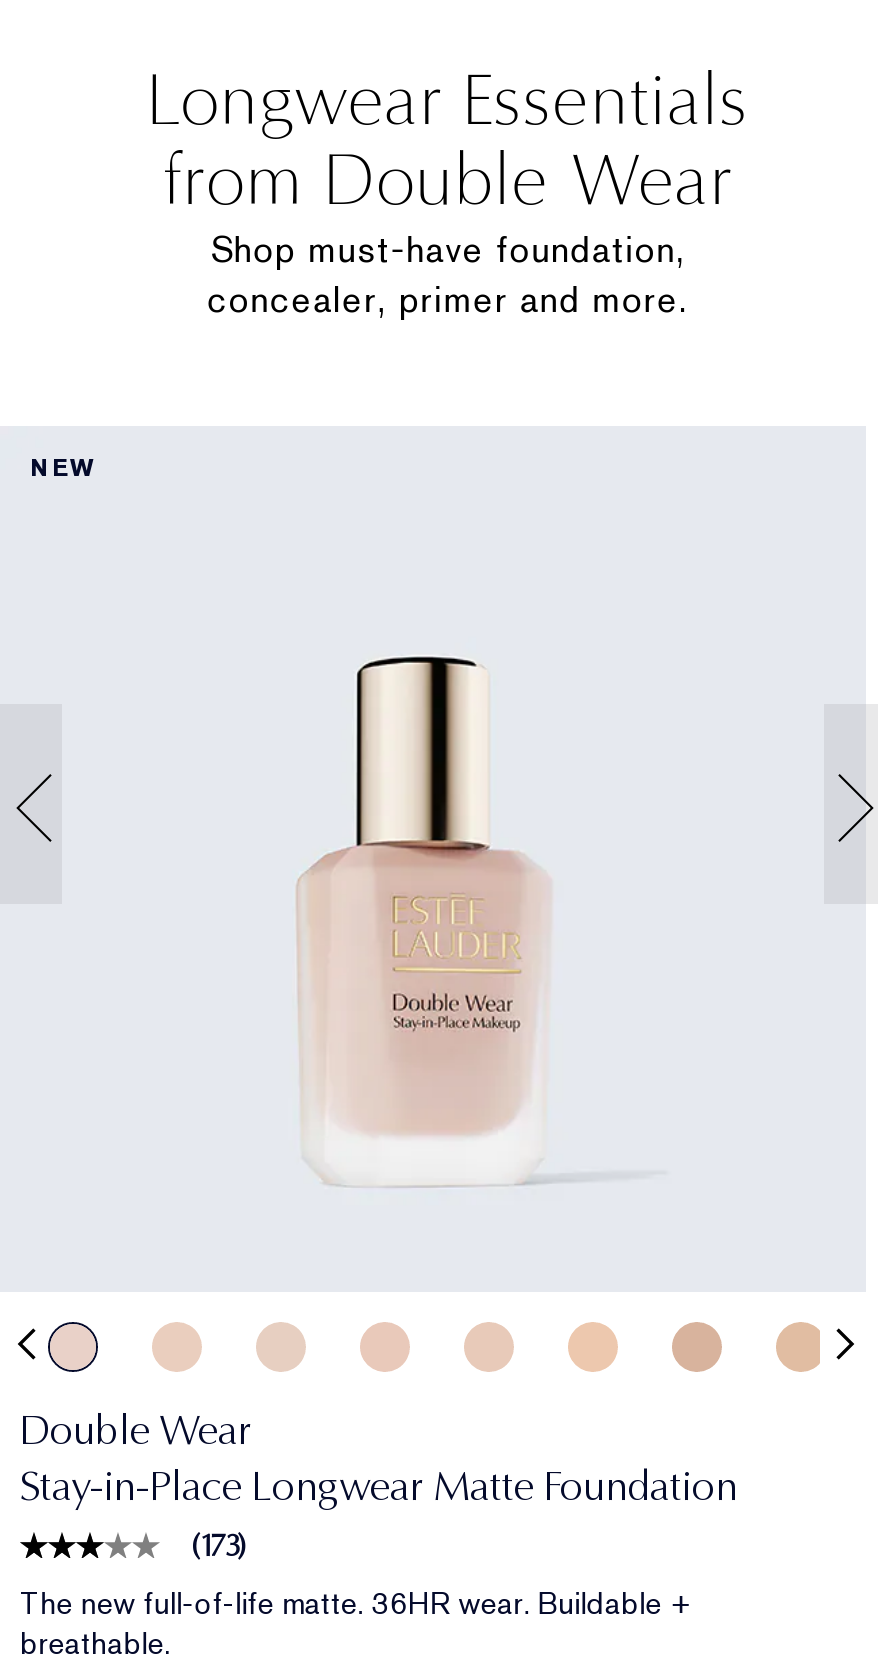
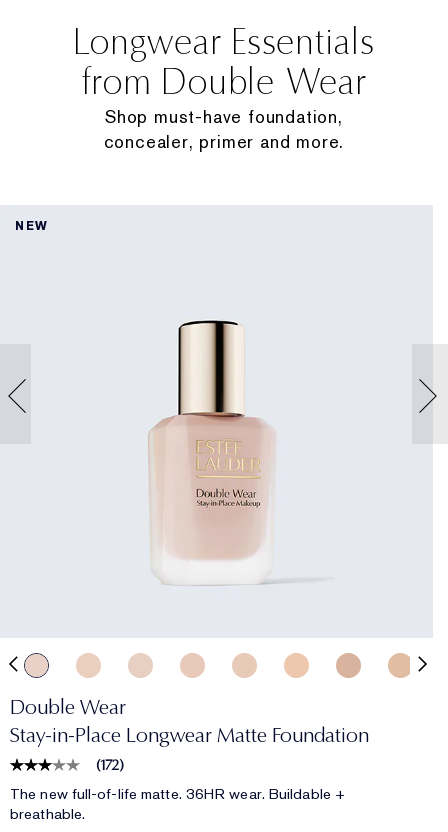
[192,1528,248,1564] (173) -> [96,756,125,774] (172)

